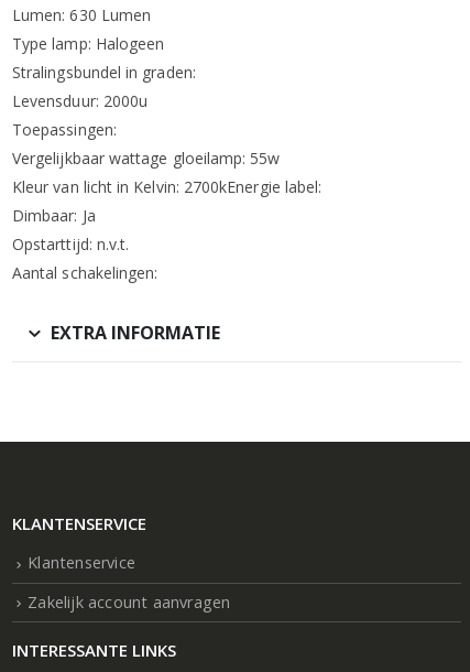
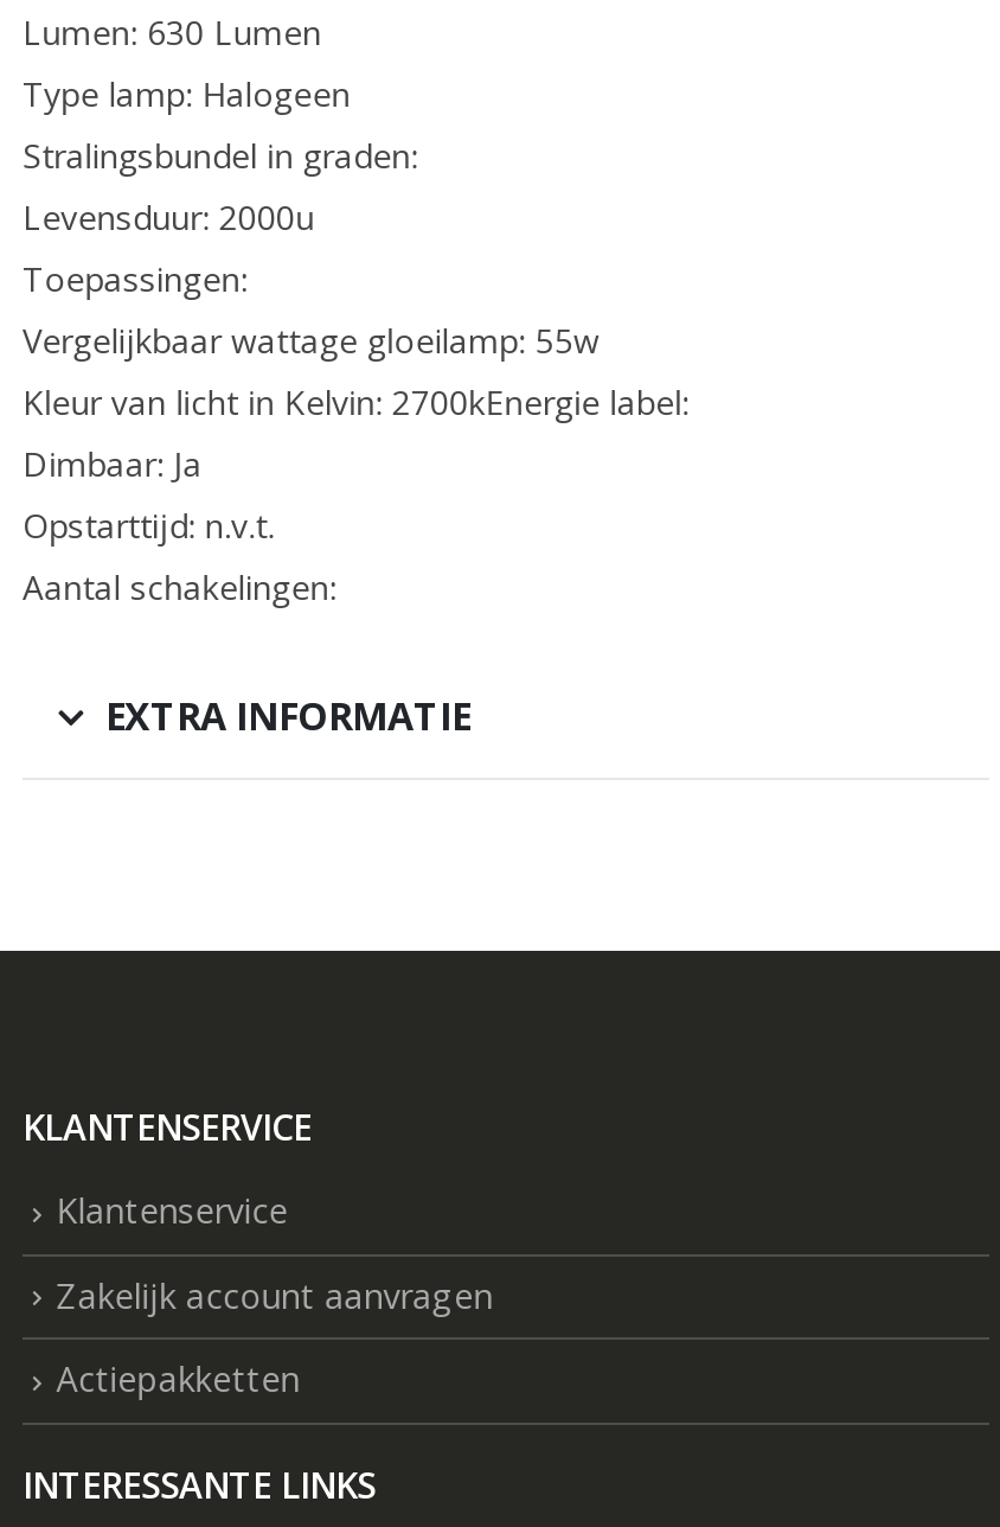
none -> [56,1357,300,1402] Actiepakketten

